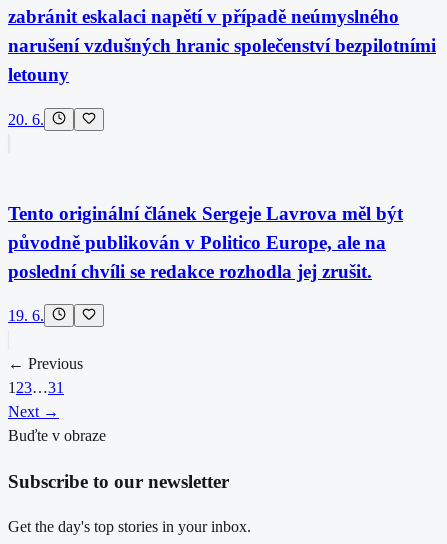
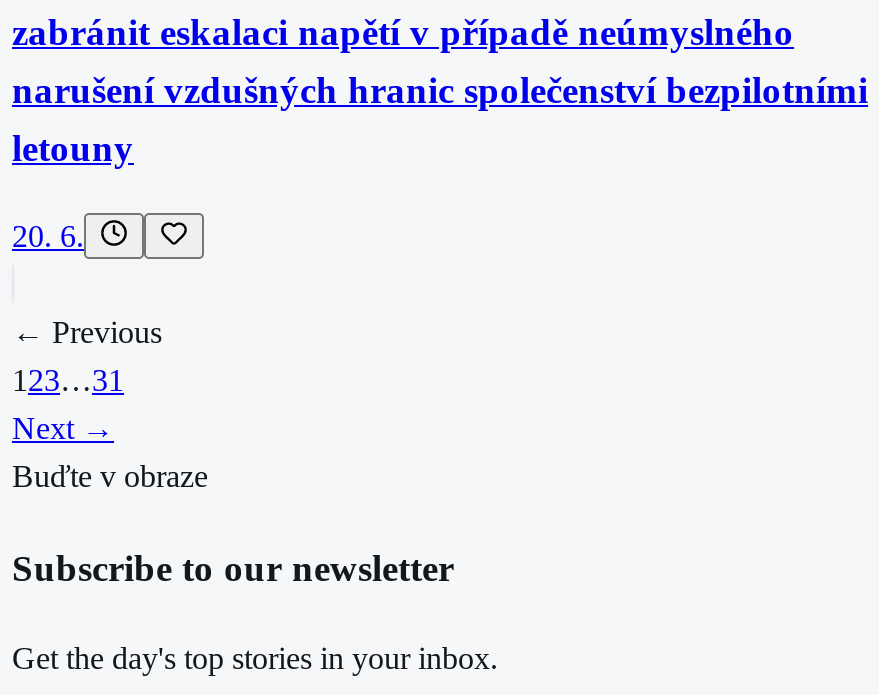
[8,203,403,324] Tento originální článek Sergeje Lavrova měl být | původně publikován v Politico Europe, ale na | poslední chvíli se redakce rozhodla jej zrušit. | 19. 6. -> none

